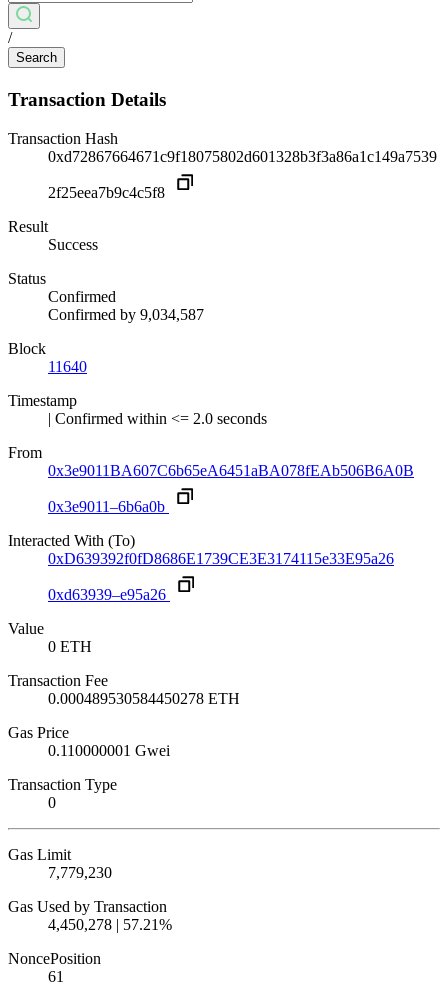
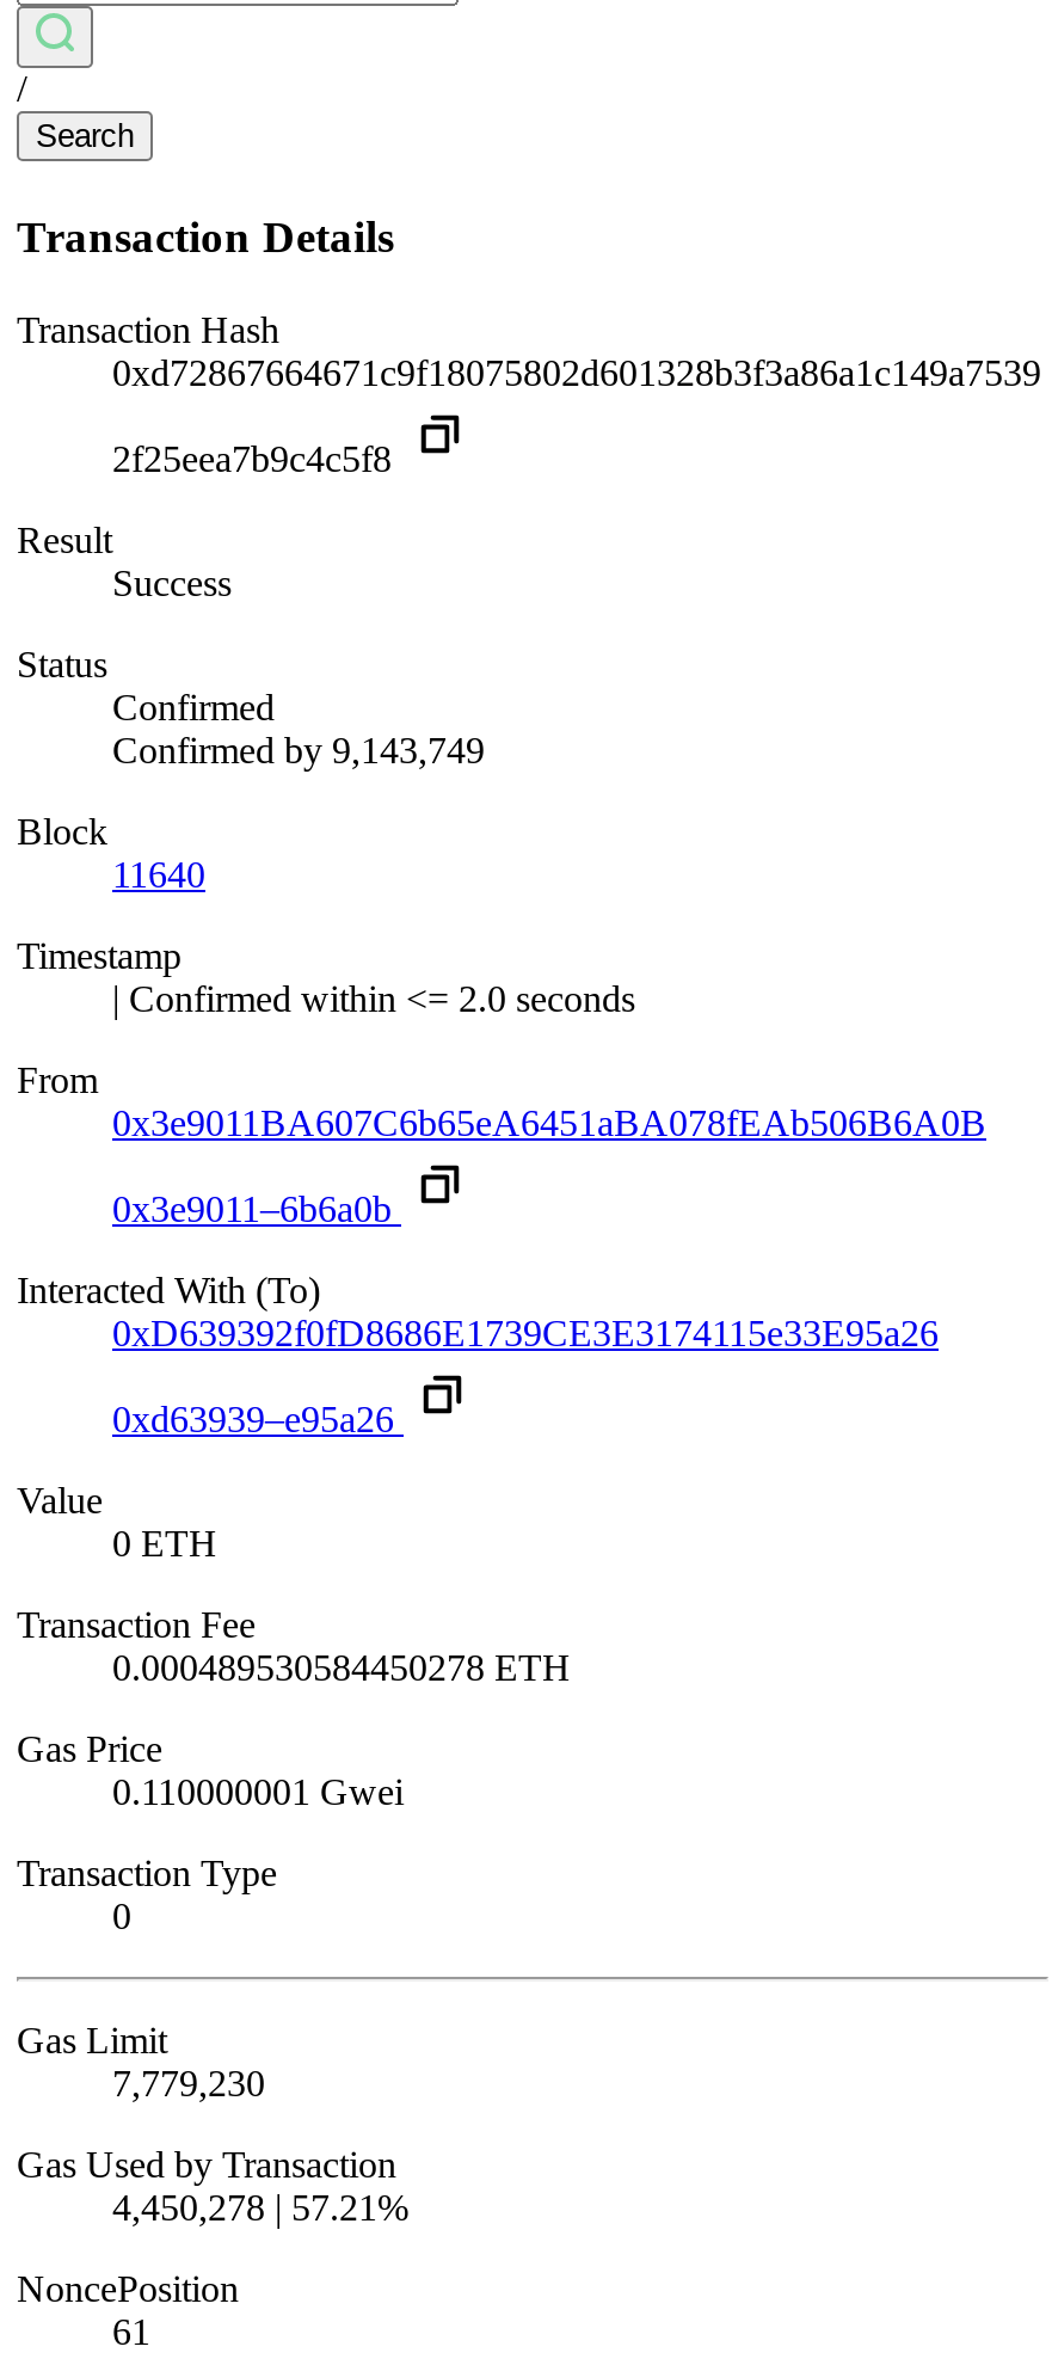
[48,306,204,323] Confirmed by 9,034,587 -> [112,731,485,771] Confirmed by 9,143,749

